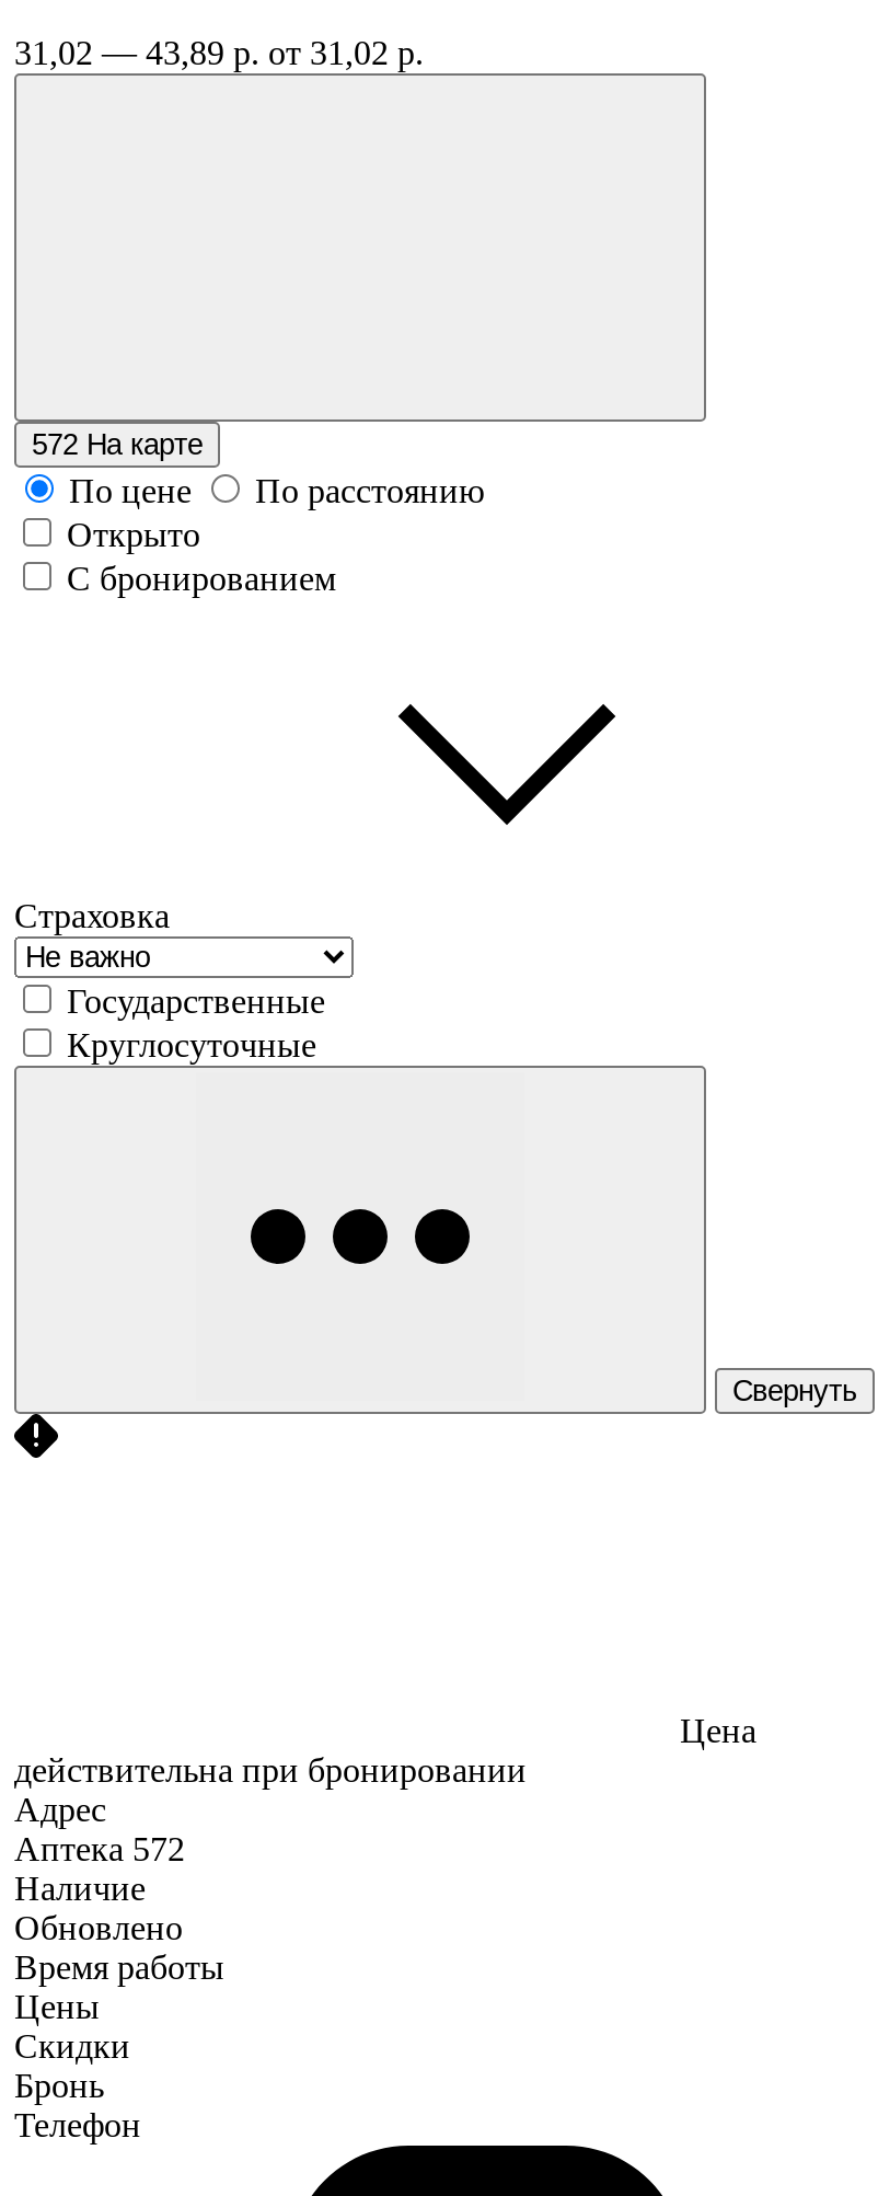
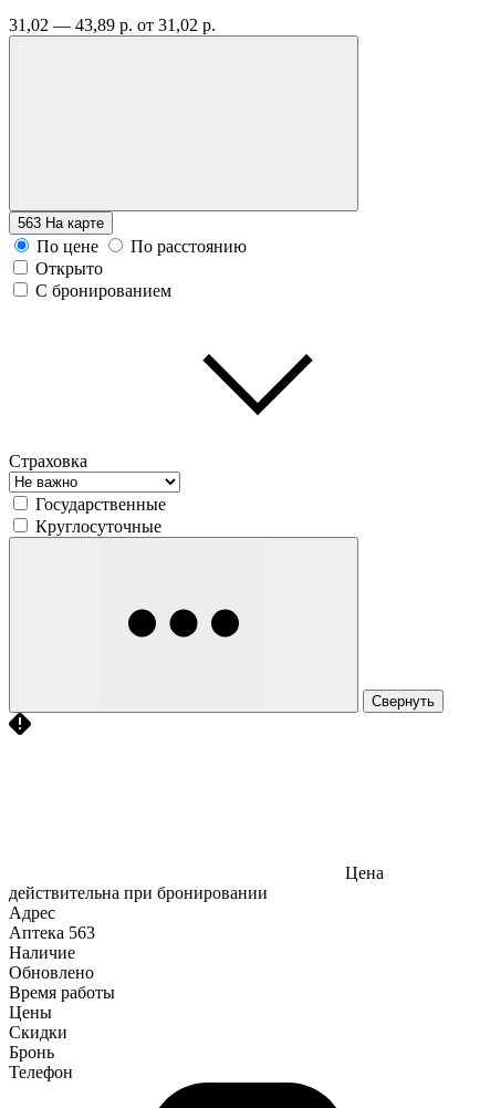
[32,428,203,461] 572 На карте -> [18,215,104,231] 563 На карте
[14,1830,185,1867] Аптека 572 -> [9,923,95,942] Аптека 563

